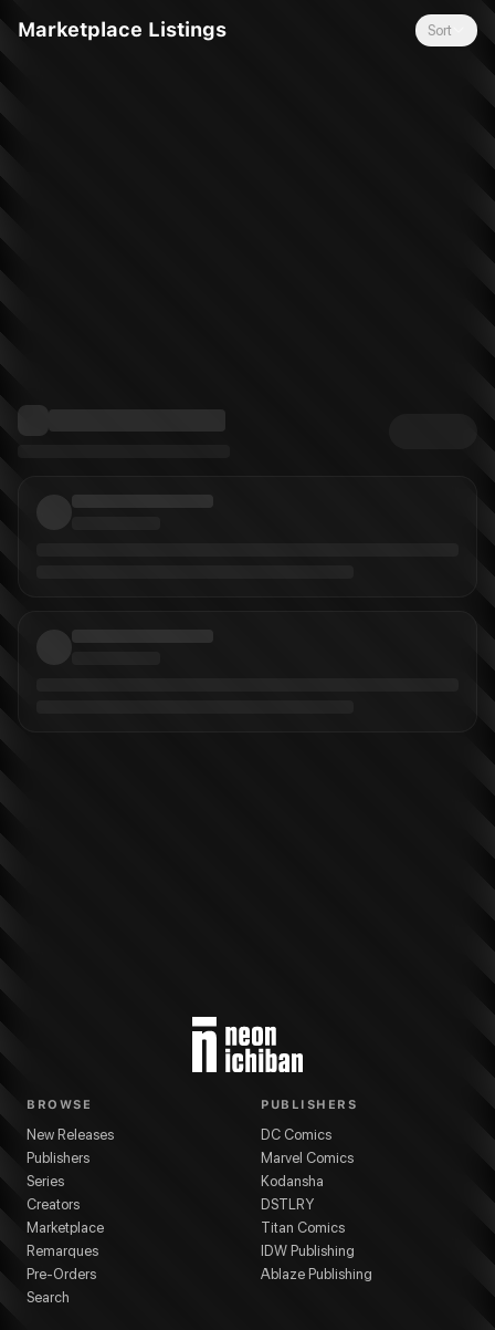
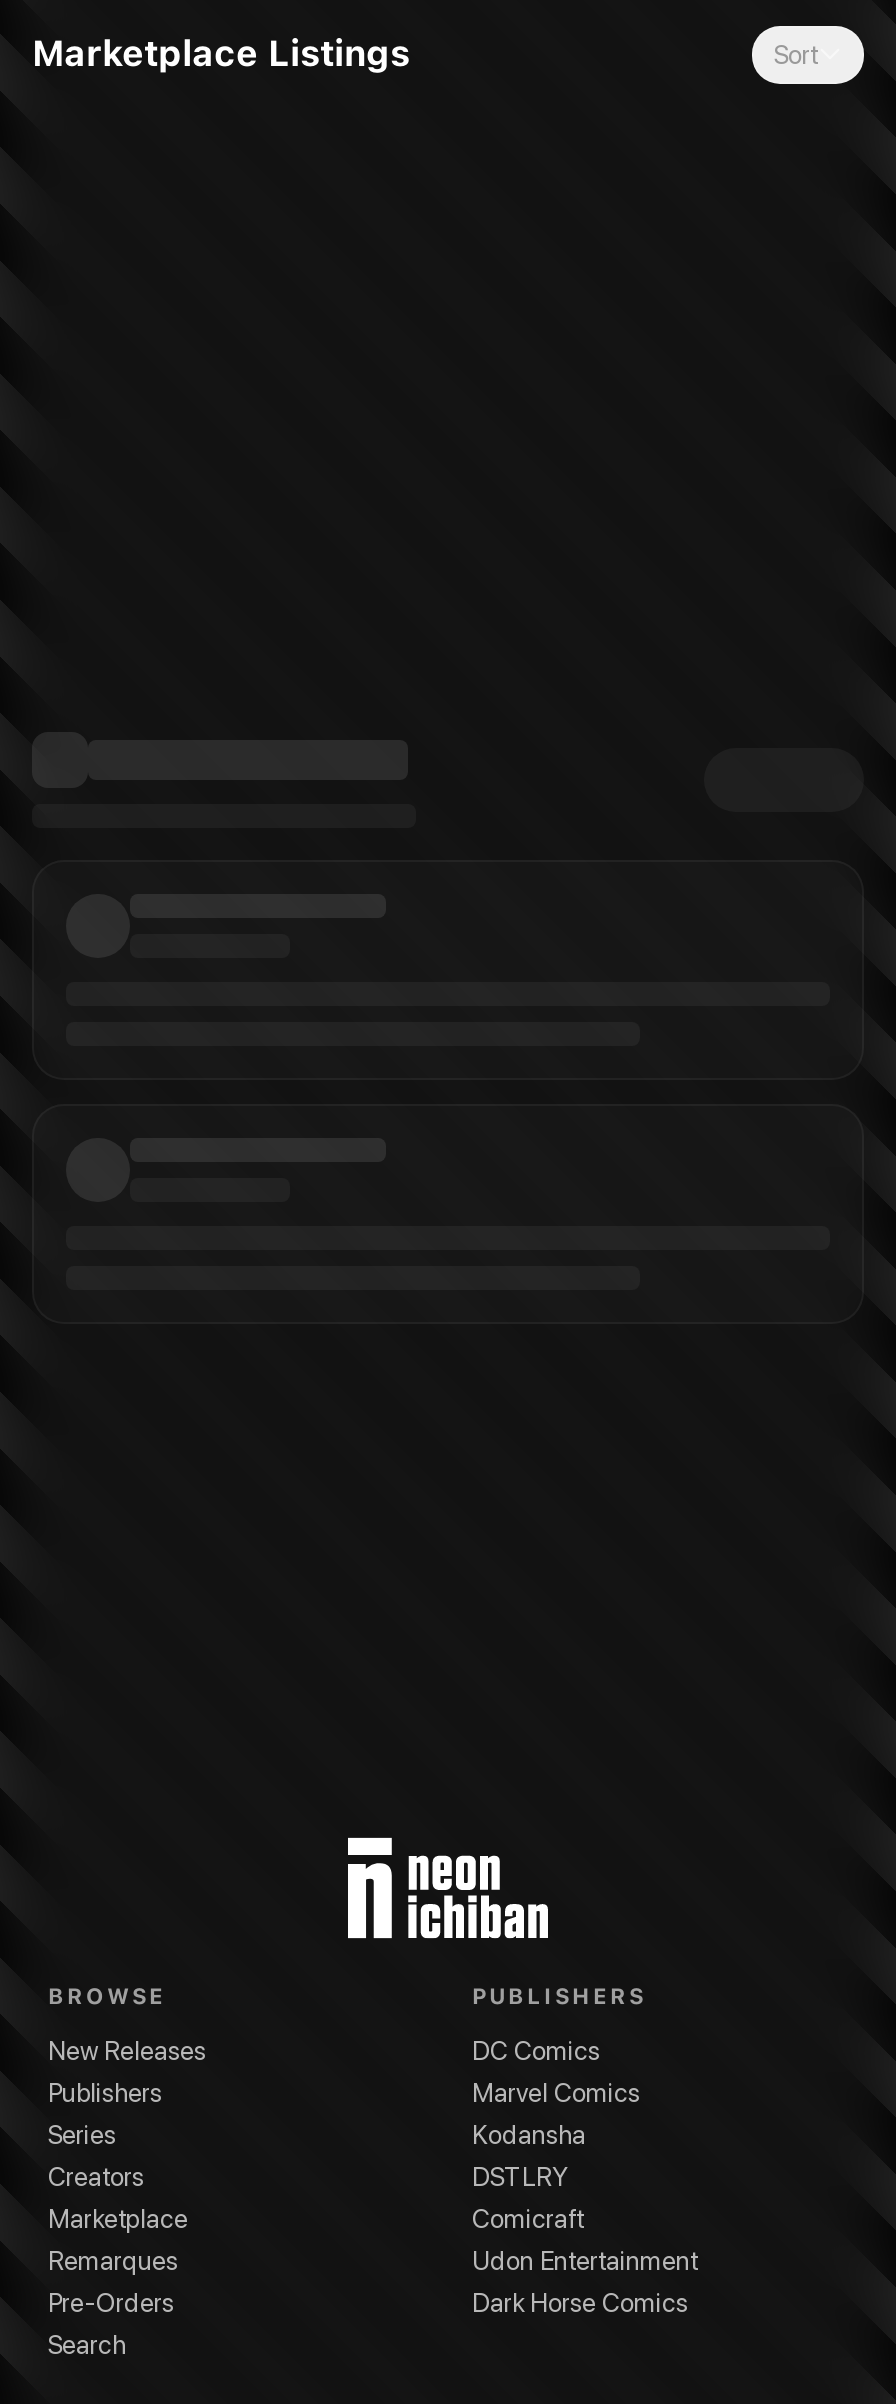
[261,1219,372,1282] Titan Comics | IDW Publishing | Ablaze Publishing -> [472,2204,698,2318] Comicraft | Udon Entertainment | Dark Horse Comics

